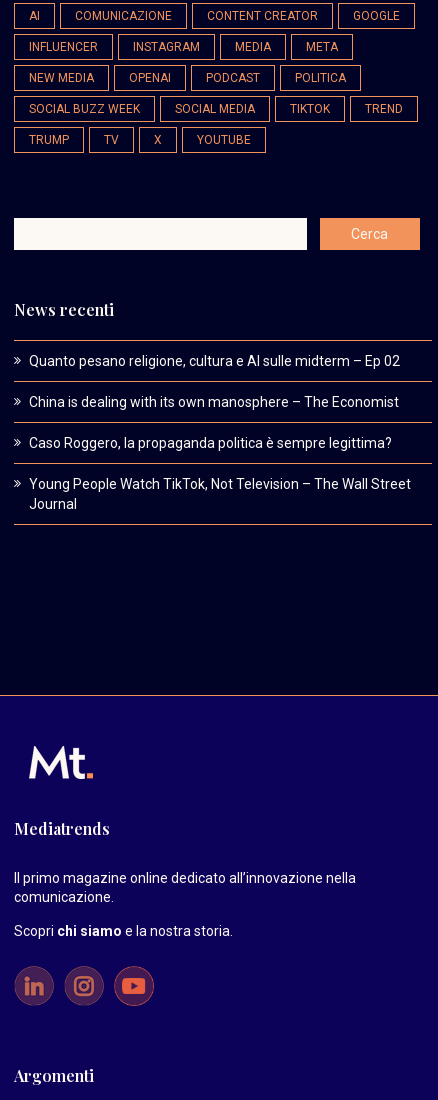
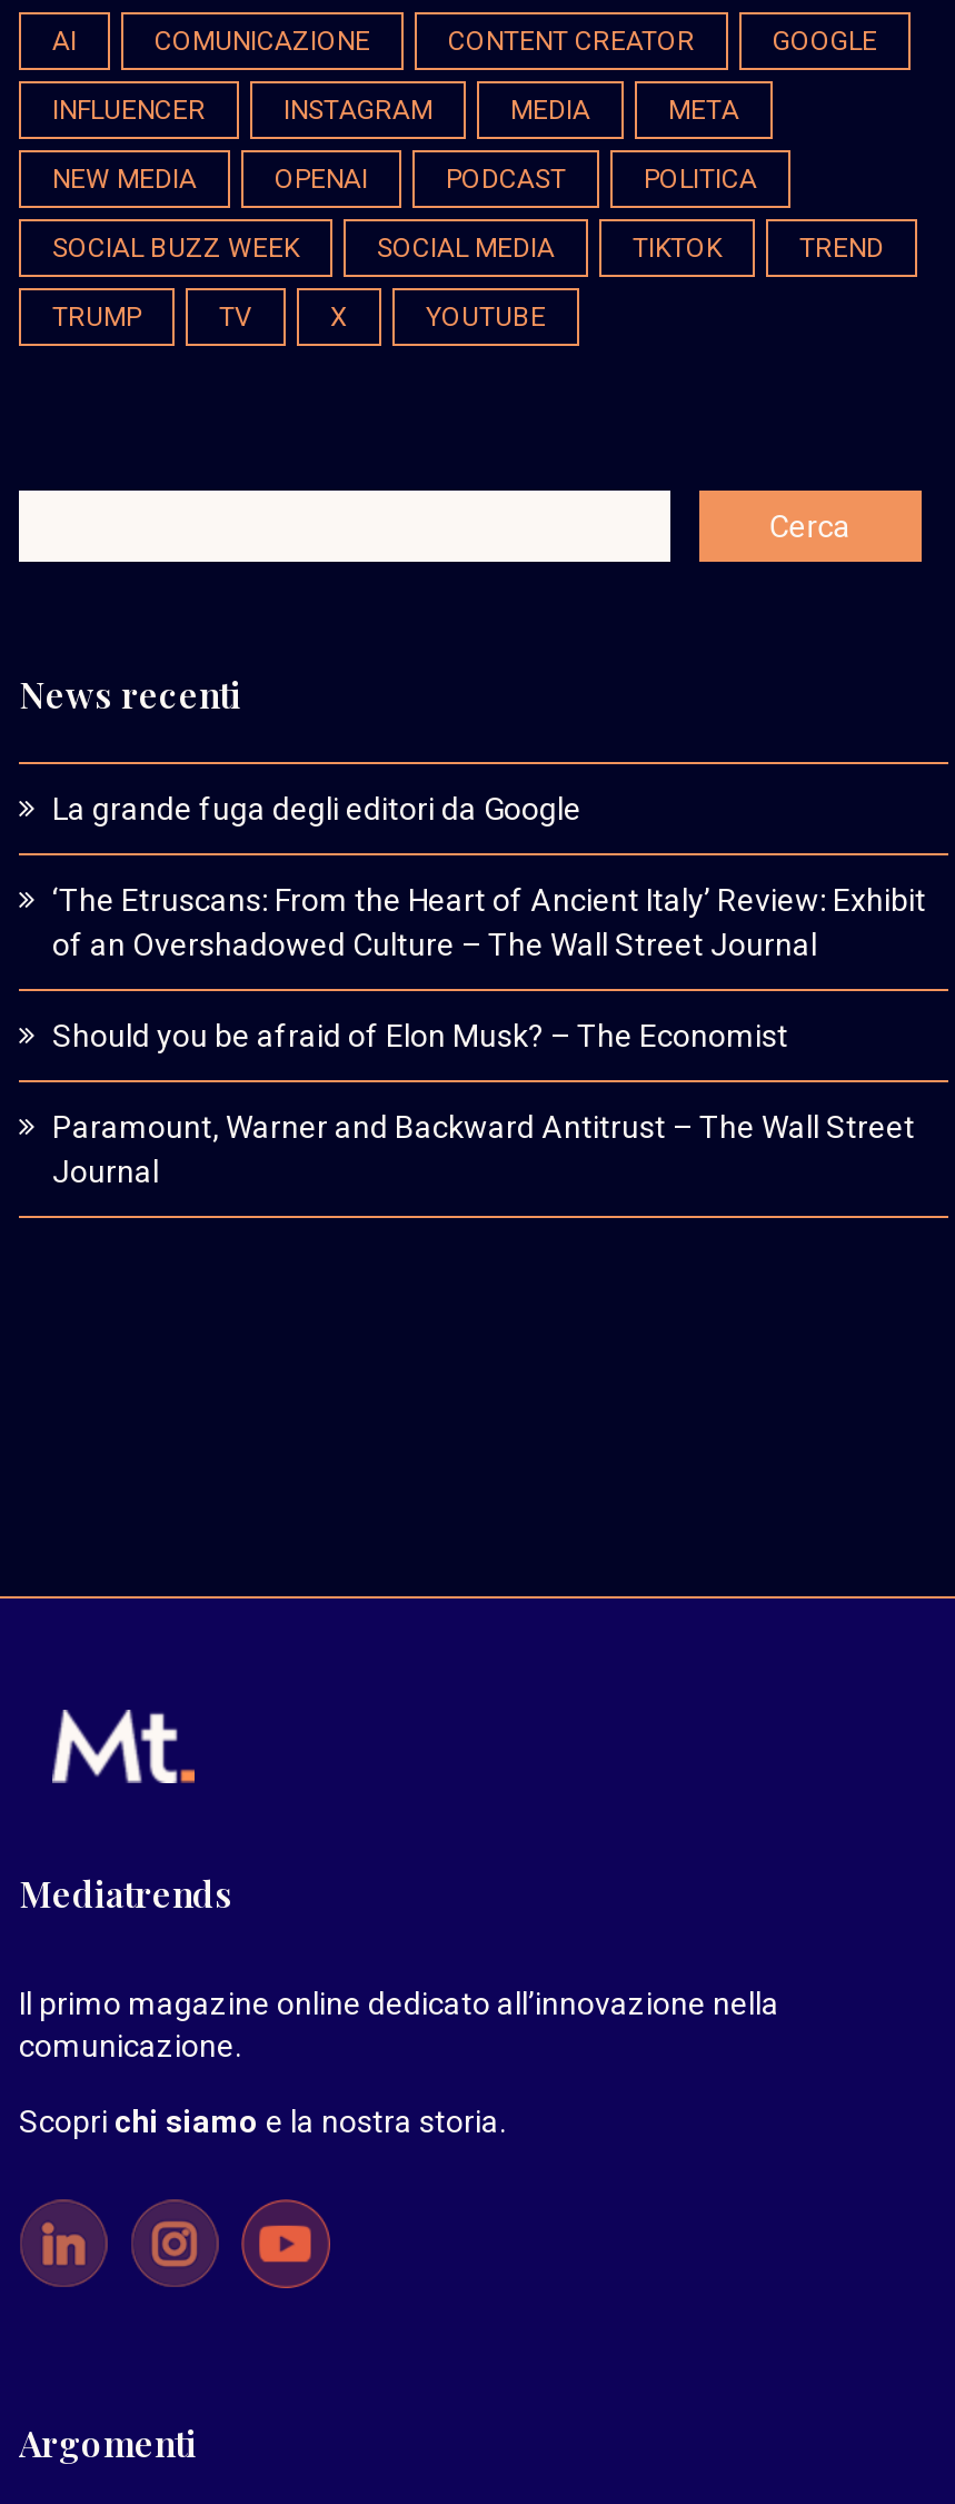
[29,353,400,369] Quanto pesano religione, cultura e AI sulle midterm – Ep 02 -> [52,791,581,827] La grande fuga degli editori da Google
[29,394,399,410] China is dealing with its own manosphere – The Economist -> [52,882,926,962] ‘The Etruscans: From the Heart of Ancient Italy’ Review: Exhibit | of an Overshadowed Culture – The Wall Street Journal
[29,435,392,451] Caso Roggero, la propaganda politica è sempre legittima? -> [52,1018,788,1053] Should you be afraid of Elon Musk? – The Economist
[29,476,411,492] Young People Watch TikTok, Not Television – The Wall Street -> [52,1109,915,1145] Paramount, Warner and Backward Antitrust – The Wall Street

